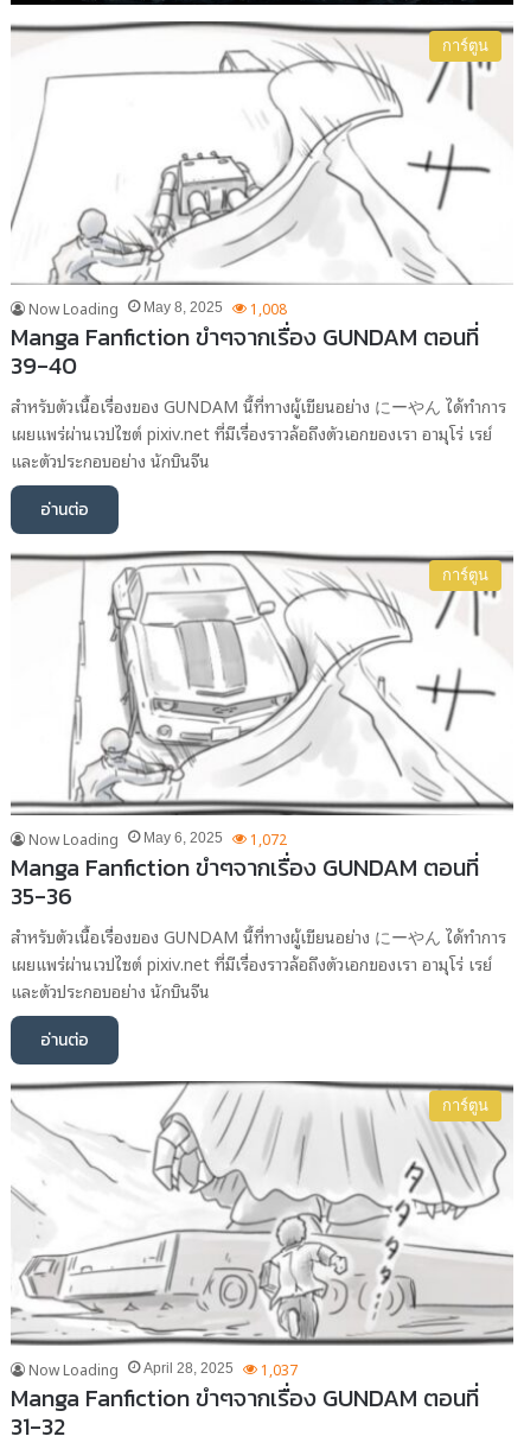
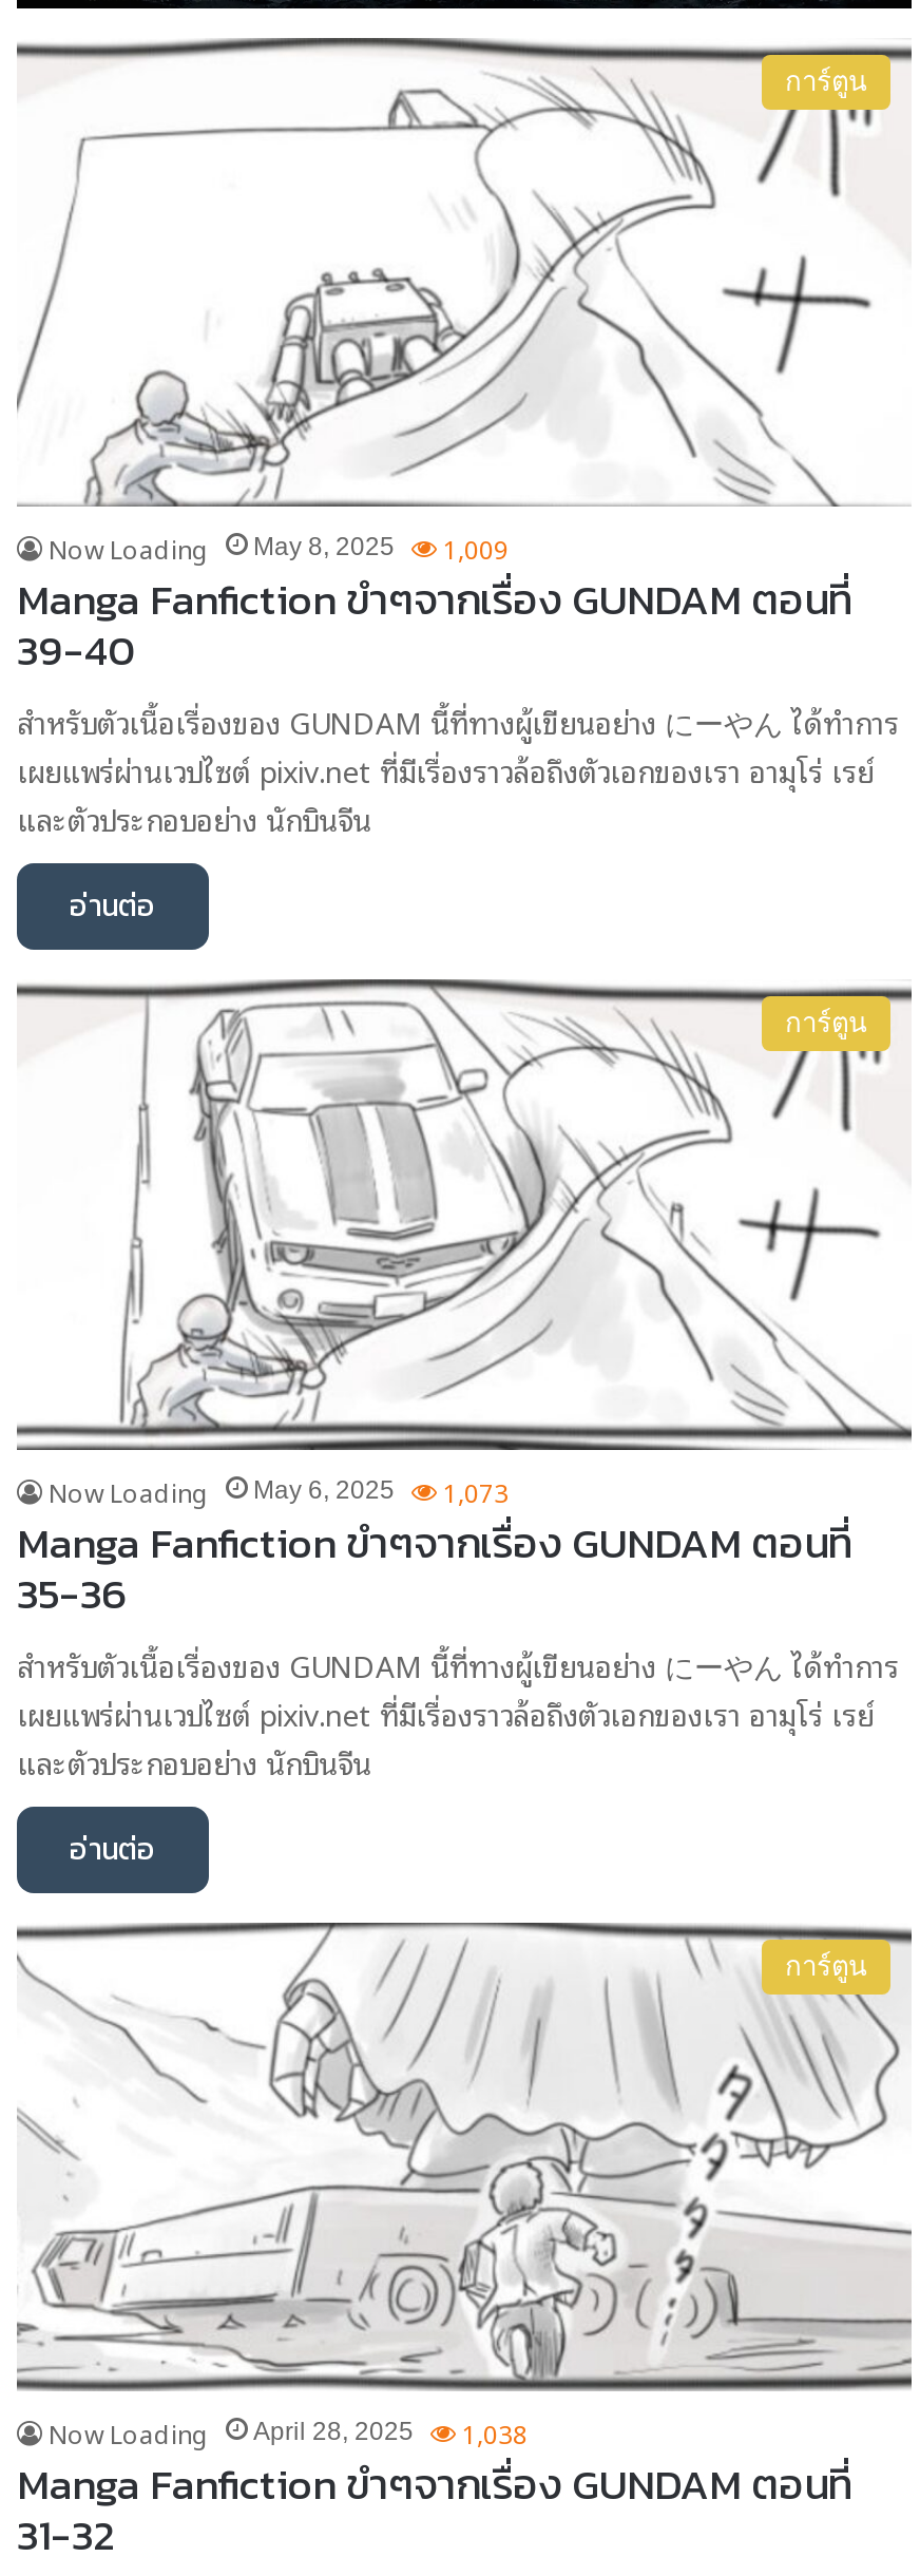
[28,297,287,320] Now Loading May 8, 2025 1,008 -> [49,528,509,568] Now Loading May 8, 2025 1,009
[28,827,287,850] Now Loading May 6, 2025 1,072 -> [49,1470,509,1511] Now Loading May 6, 2025 1,073
[28,1357,298,1380] Now Loading April 28, 2025 1,037 -> [49,2413,528,2453] Now Loading April 28, 2025 1,038

